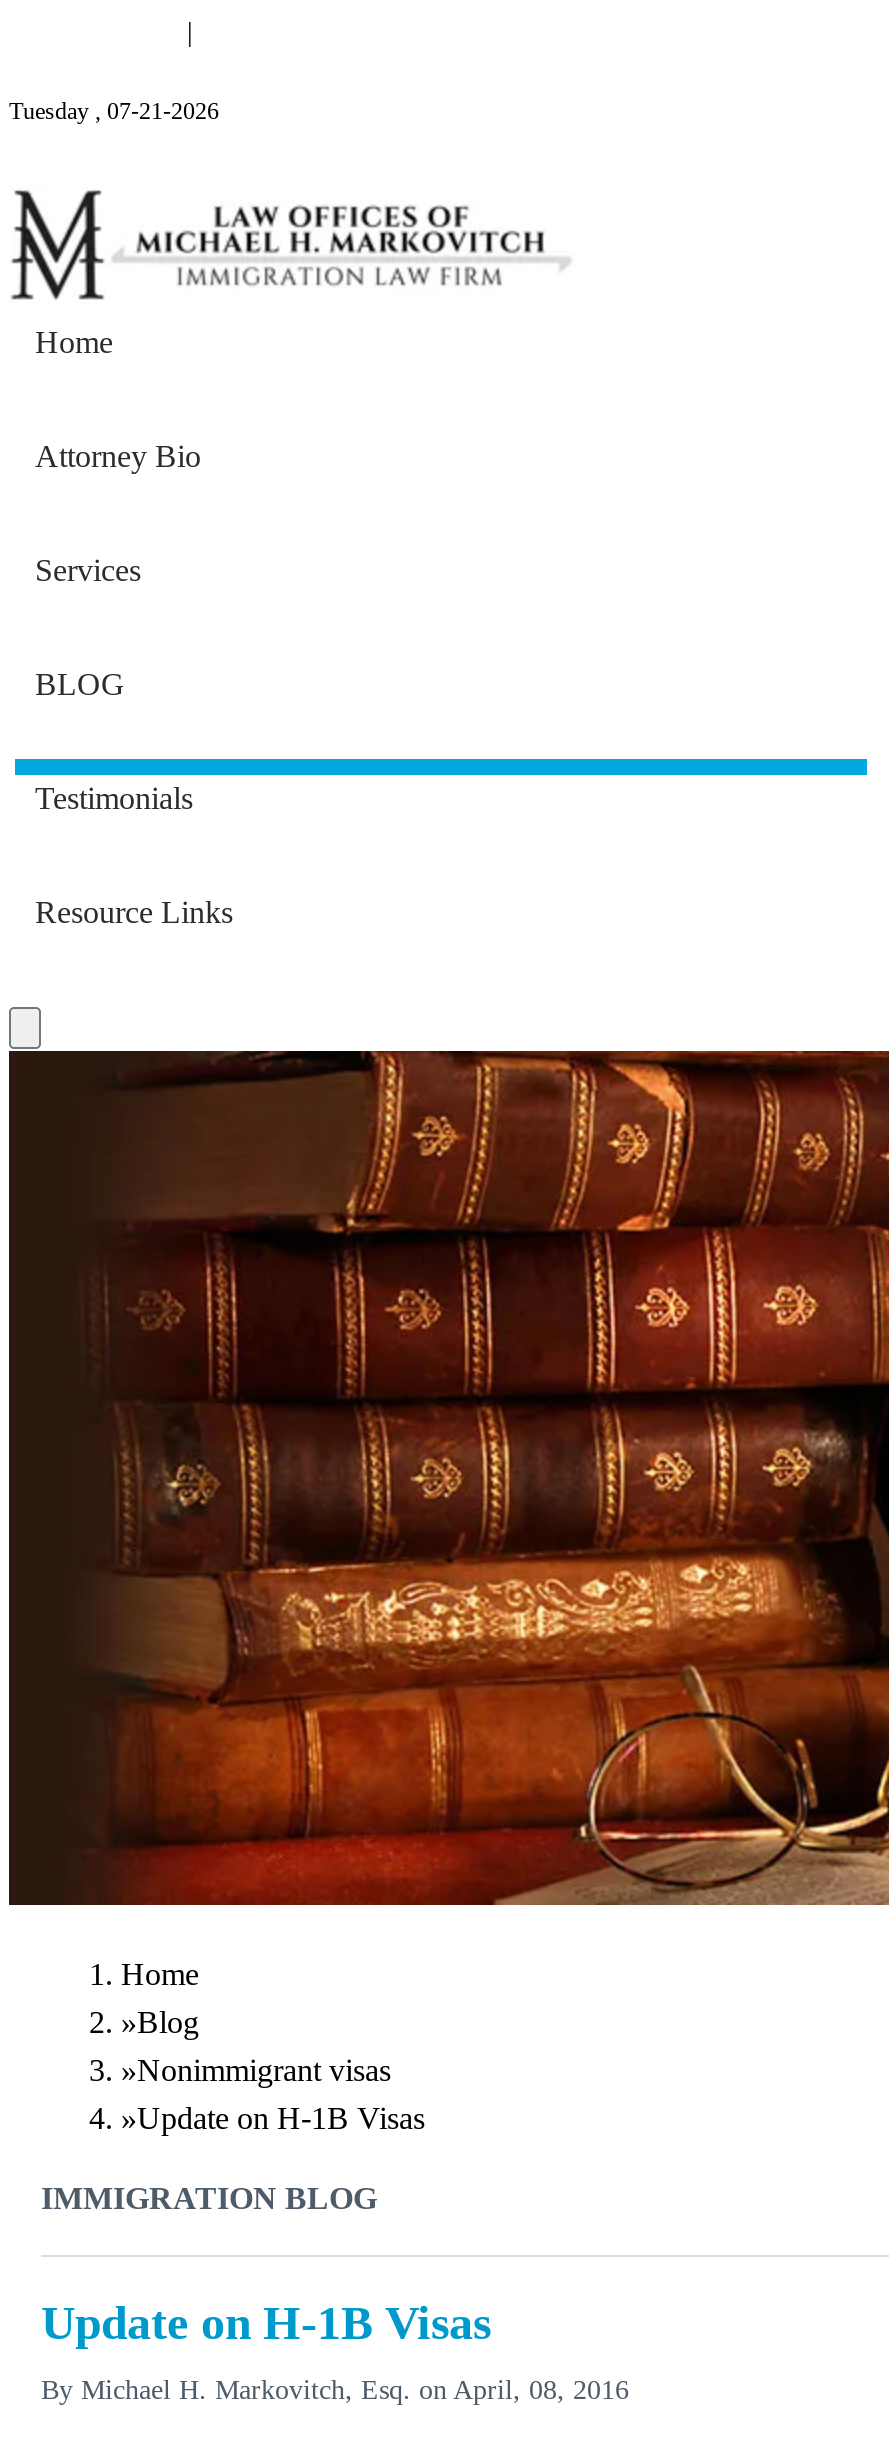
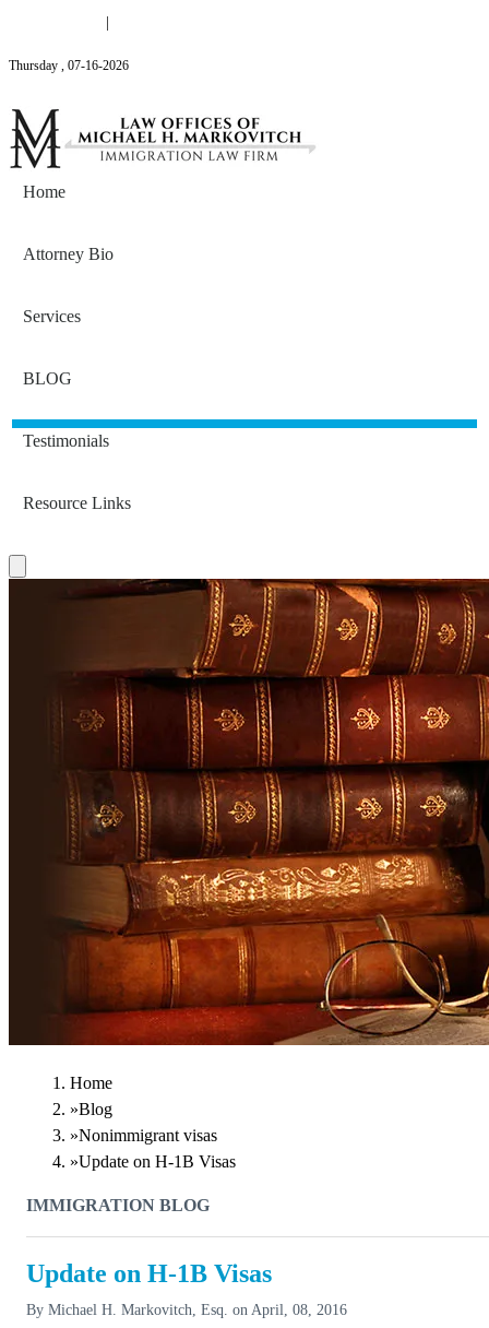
[9,97,219,125] Tuesday, 07-21-2026 -> [9,58,129,73] Thursday, 07-16-2026

